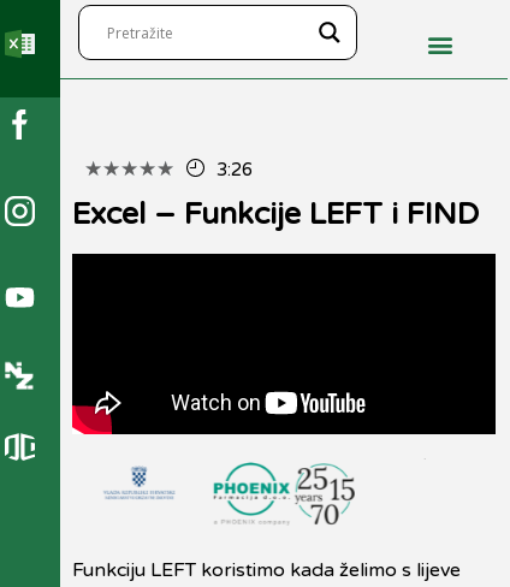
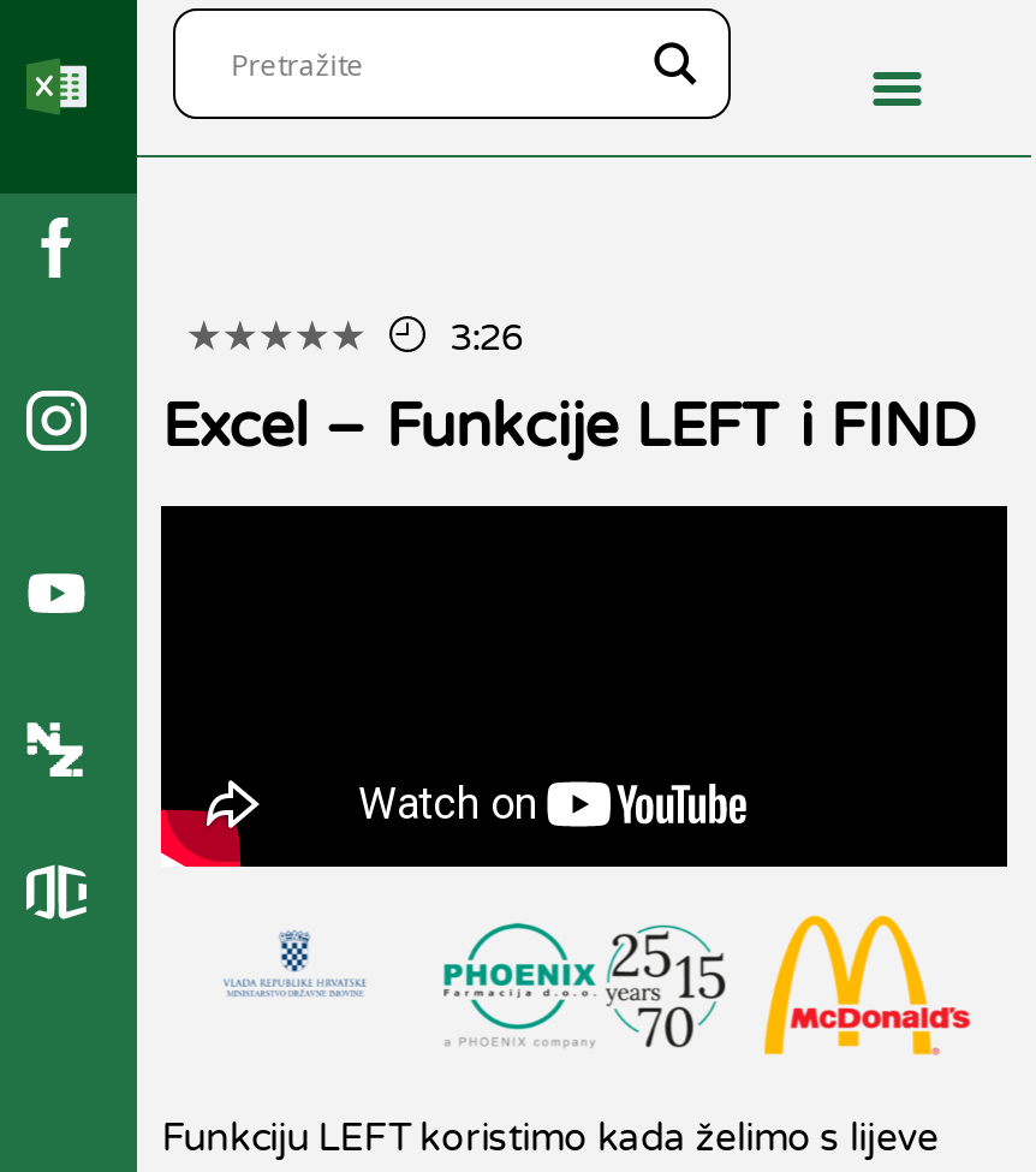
none -> [762,912,971,1057] [image]

